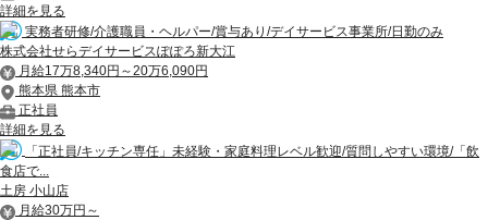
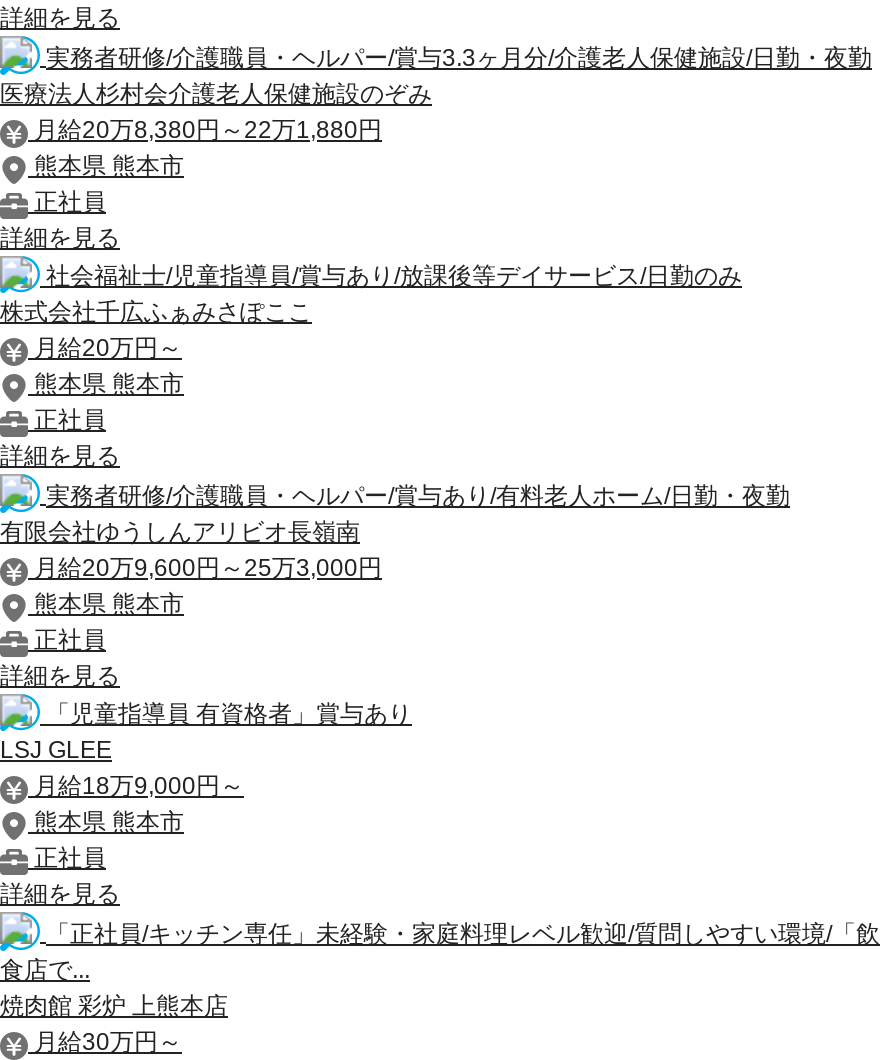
[0,24,443,78] 実務者研修/介護職員・ヘルパー/賞与あり/デイサービス事業所/日勤のみ | 株式会社せらデイサービスぽぽろ新大江 | 月給17万8,340円～20万6,090円 -> [0,44,872,801] 実務者研修/介護職員・ヘルパー/賞与3.3ヶ月分/介護老人保健施設/日勤・夜勤 | 医療法人杉村会介護老人保健施設のぞみ | 月給20万8,380円～22万1,880円 | 熊本県 熊本市 | 正社員 | 詳細を見る | 社会福祉士/児童指導員/賞与あり/放課後等デイサービス/日勤のみ | 株式会社千広ふぁみさぽここ | 月給20万円～ | 熊本県 熊本市 | 正社員 | 詳細を見る | 実務者研修/介護職員・ヘルパー/賞与あり/有料老人ホーム/日勤・夜勤 | 有限会社ゆうしんアリビオ長嶺南 | 月給20万9,600円～25万3,000円 | 熊本県 熊本市 | 正社員 | 詳細を見る | 「児童指導員 有資格者」賞与あり | LSJ GLEE | 月給18万9,000円～
[0,182,69,198] 土房 小山店 -> [0,992,228,1020] 焼肉館 彩炉 上熊本店

